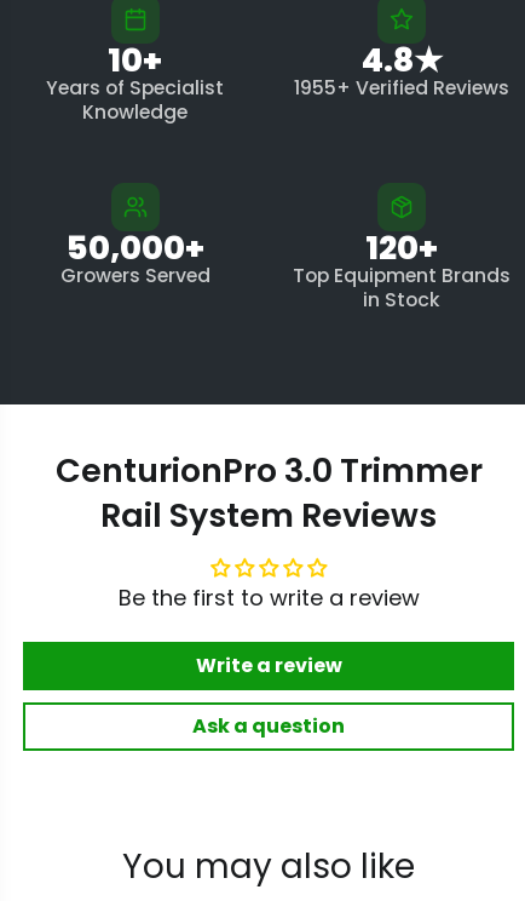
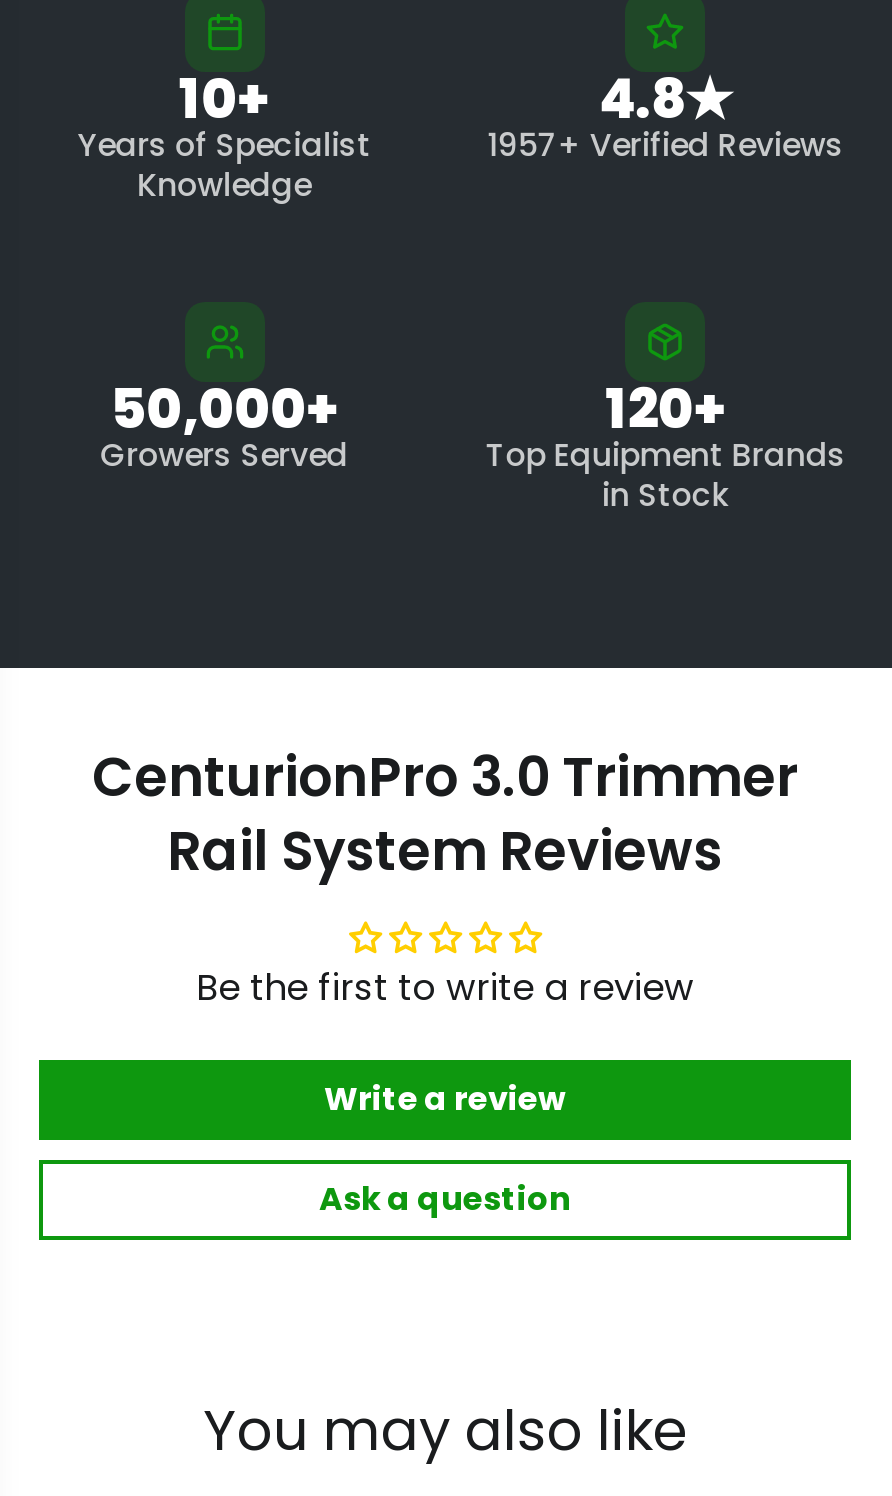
[294,74,510,101] 1955+ Verified Reviews -> [488,122,844,168] 1957+ Verified Reviews

